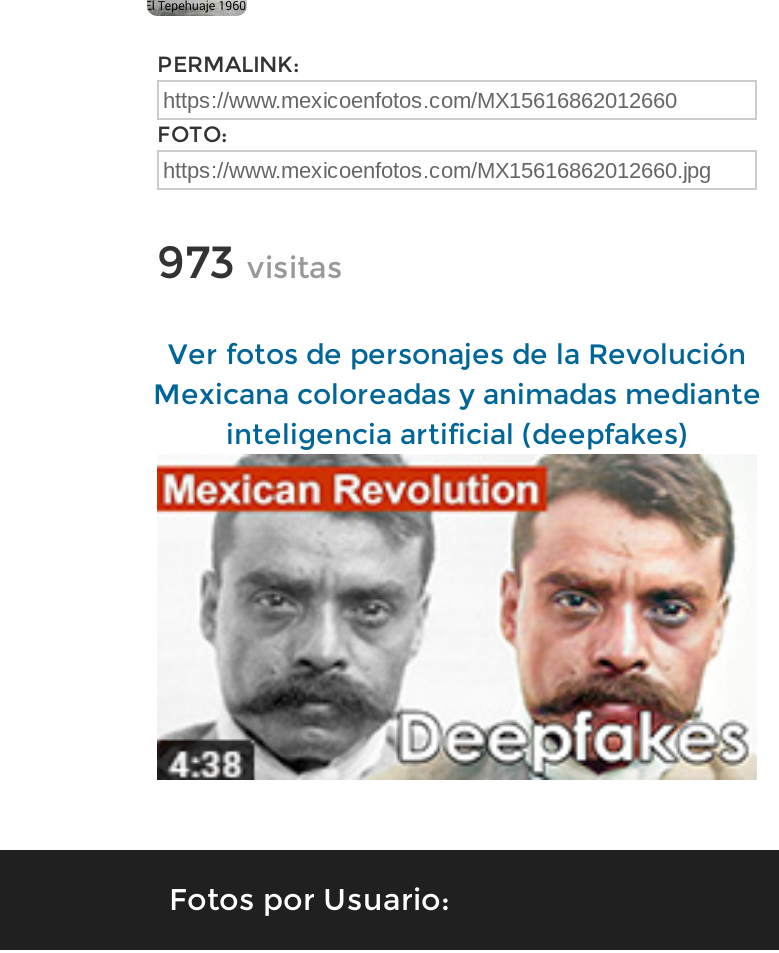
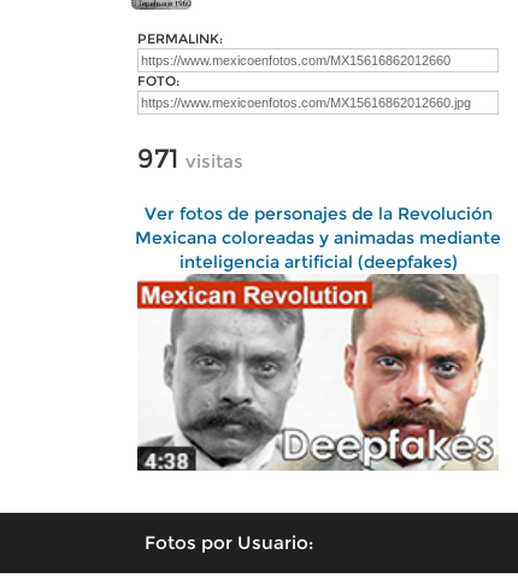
[157,234,343,290] 973 visitas -> [137,141,243,175] 971 visitas

